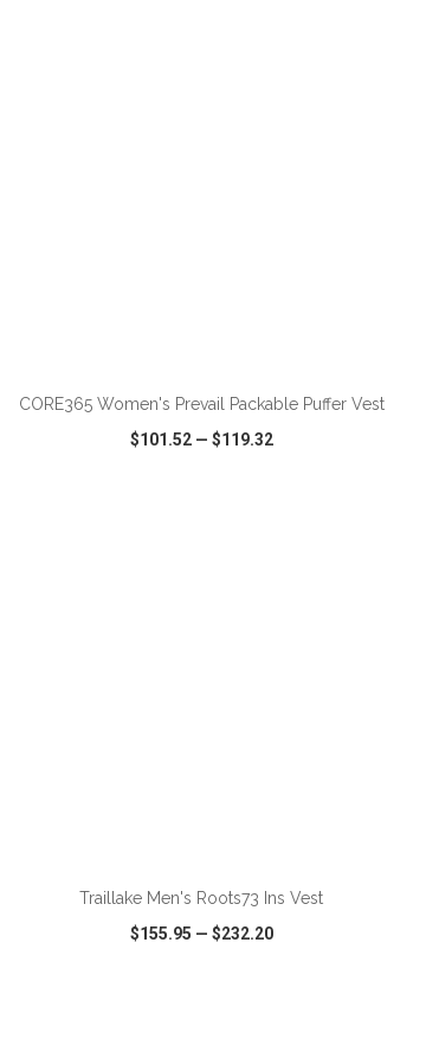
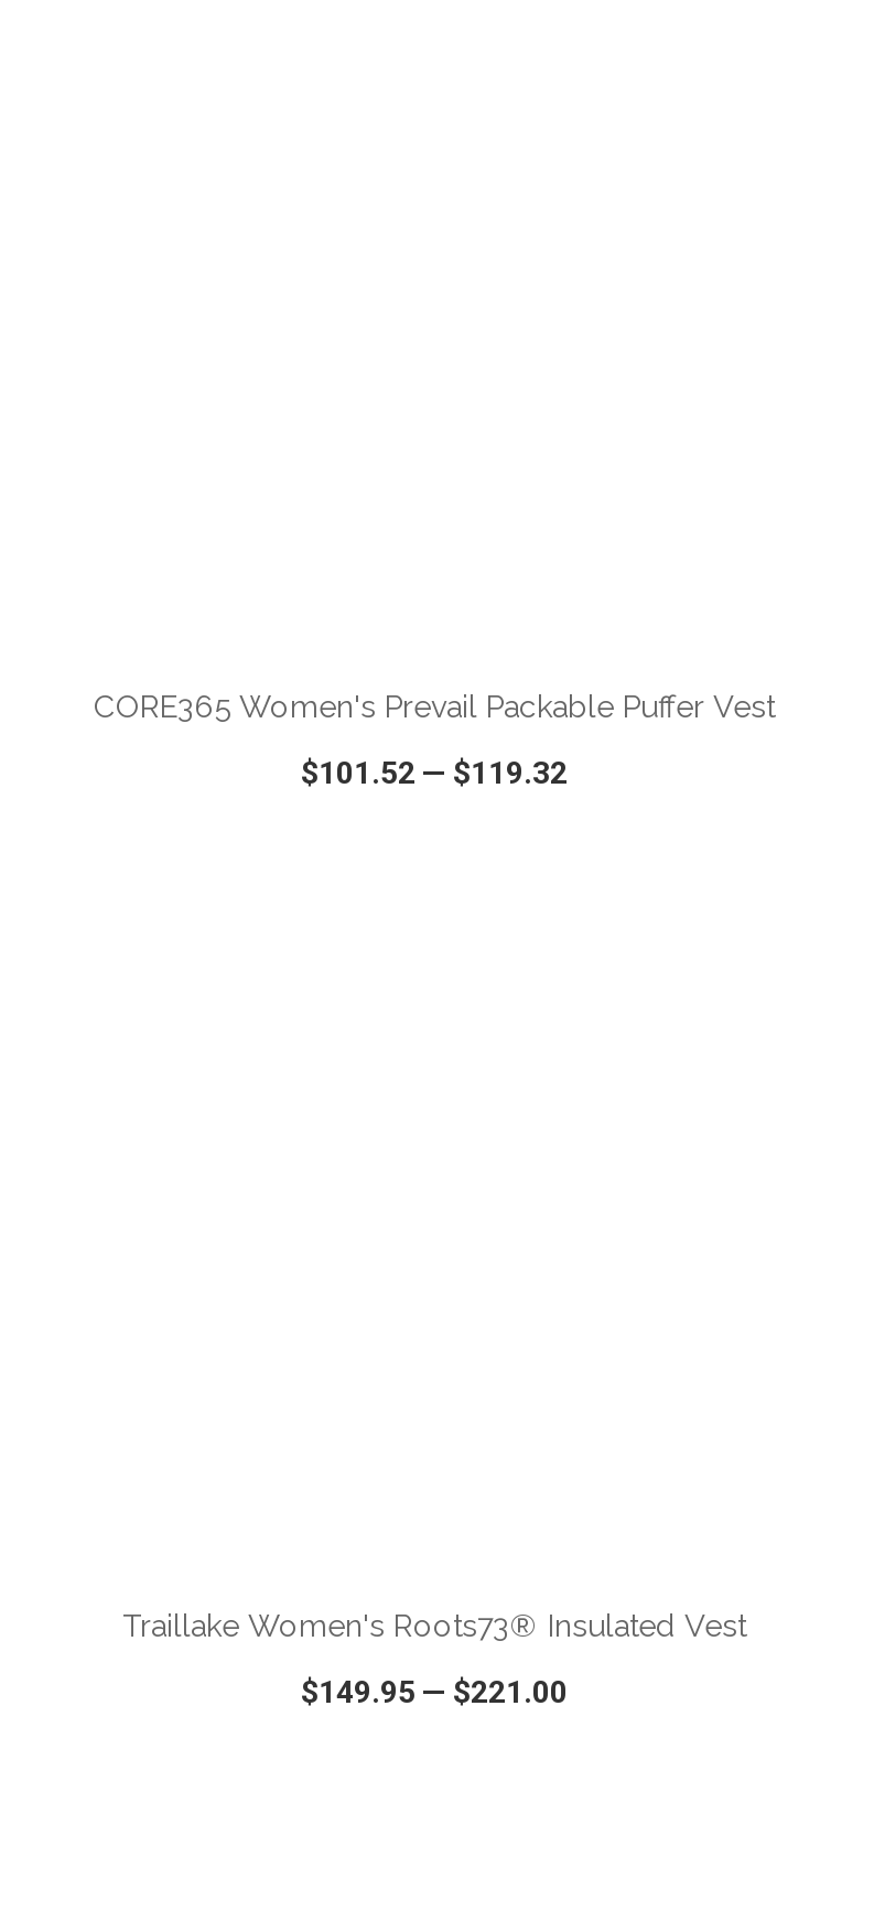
[79,889,323,908] Traillake Men's Roots73 Ins Vest -> [122,1608,746,1643] Traillake Women's Roots73® Insulated Vest
[130,924,273,943] $155.95 — $232.20 -> [301,1674,568,1709] $149.95 — $221.00

